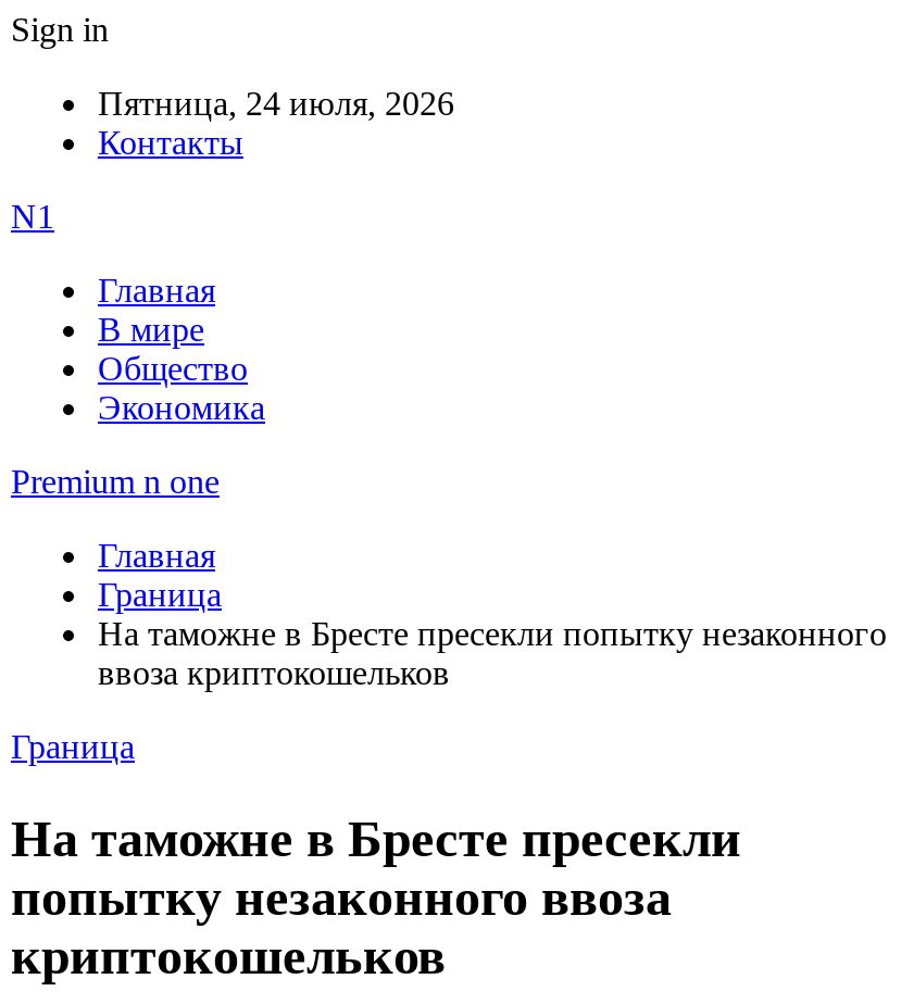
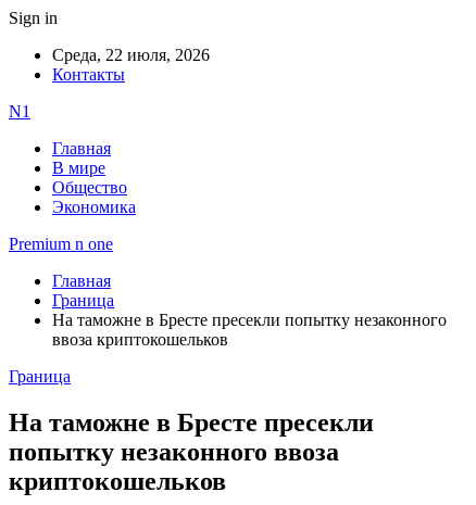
[98,85,454,122] Пятница, 24 июля, 2026 -> [52,46,210,64] Среда, 22 июля, 2026

